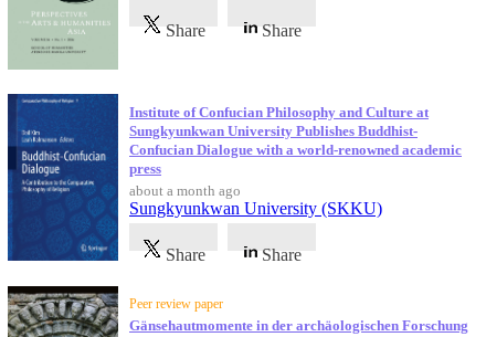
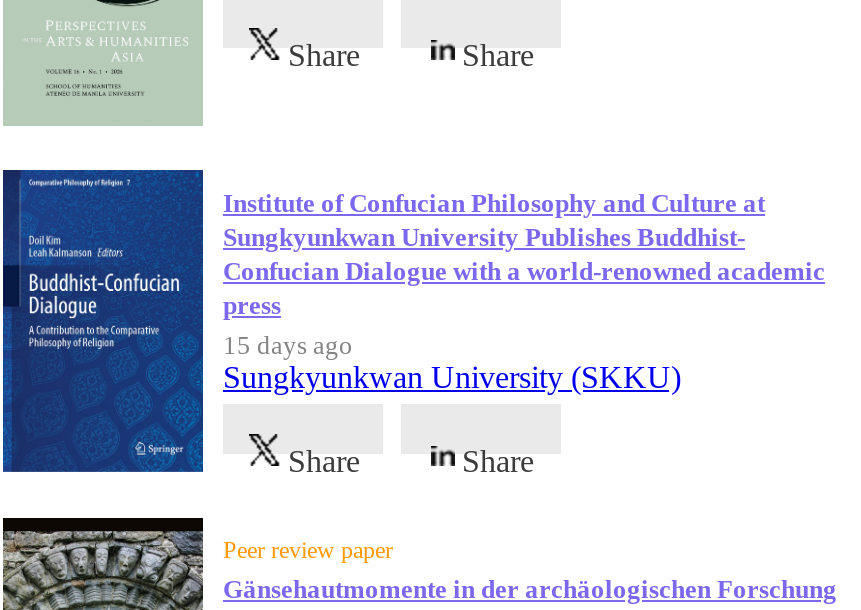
[129,182,241,199] about a month ago -> [223,330,353,360] 15 days ago

